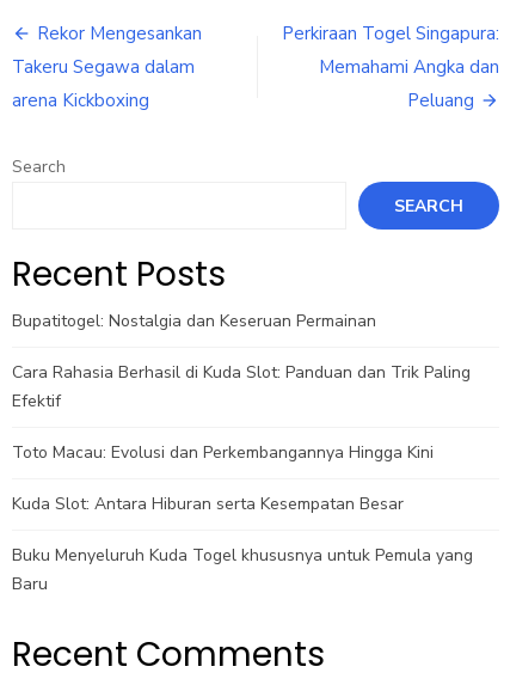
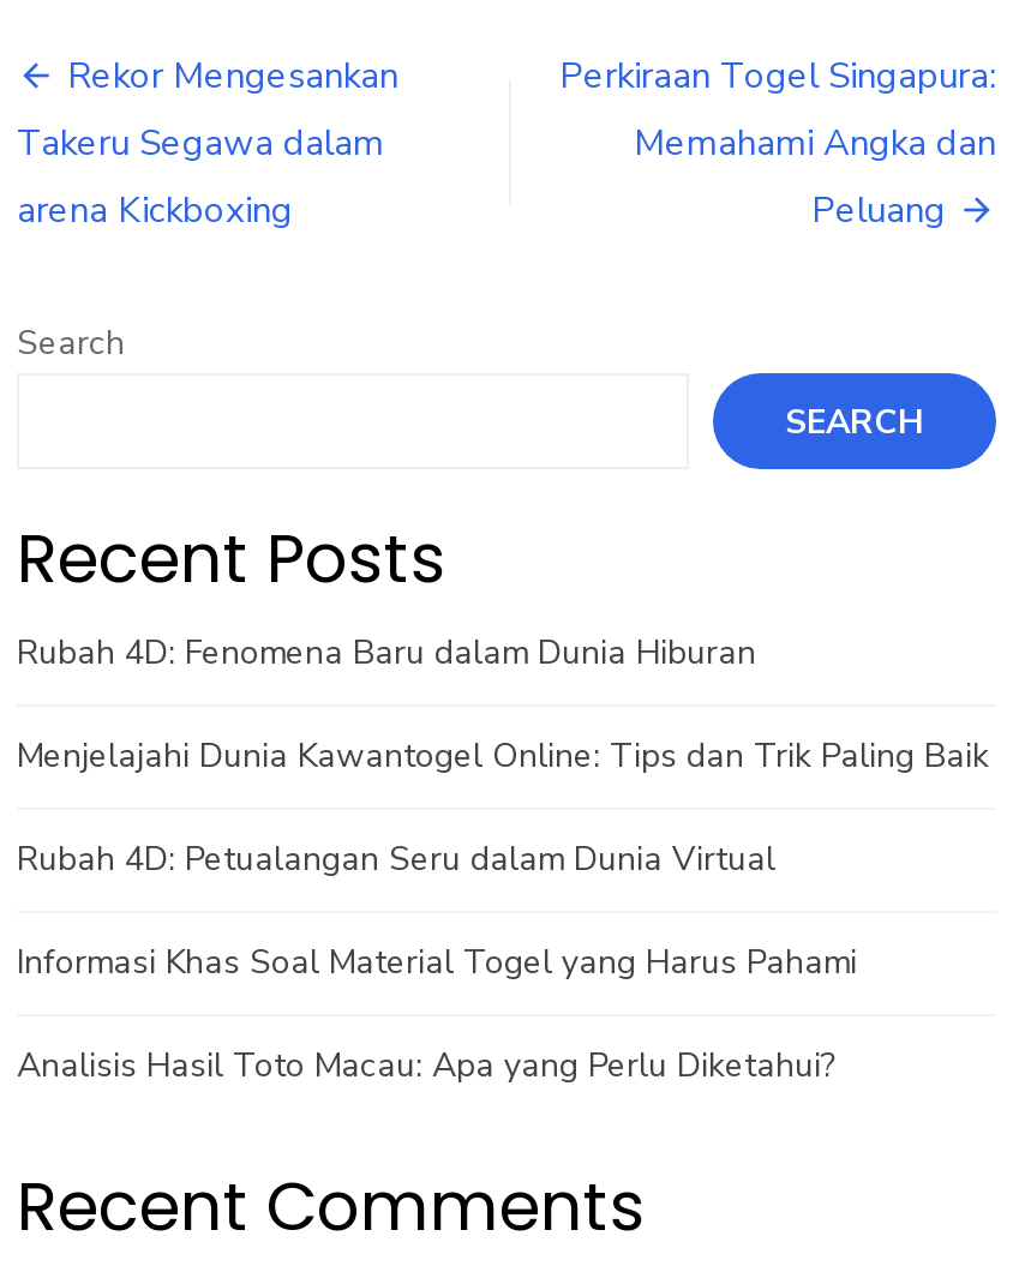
[12,310,376,332] Bupatitogel: Nostalgia dan Keseruan Permainan -> [17,630,756,676] Rubah 4D: Fenomena Baru dalam Dunia Hiburan
[12,361,471,412] Cara Rahasia Berhasil di Kuda Slot: Panduan dan Trik Paling | Efektif -> [17,733,989,779] Menjelajahi Dunia Kawantogel Online: Tips dan Trik Paling Baik
[12,441,434,464] Toto Macau: Evolusi dan Perkembangannya Hingga Kini -> [17,836,775,882] Rubah 4D: Petualangan Seru dalam Dunia Virtual
[12,493,404,515] Kuda Slot: Antara Hiburan serta Kesempatan Besar -> [17,940,857,985] Informasi Khas Soal Material Togel yang Harus Pahami
[12,544,473,595] Buku Menyeluruh Kuda Togel khususnya untuk Pemula yang | Baru -> [17,1043,835,1088] Analisis Hasil Toto Macau: Apa yang Perlu Diketahui?

